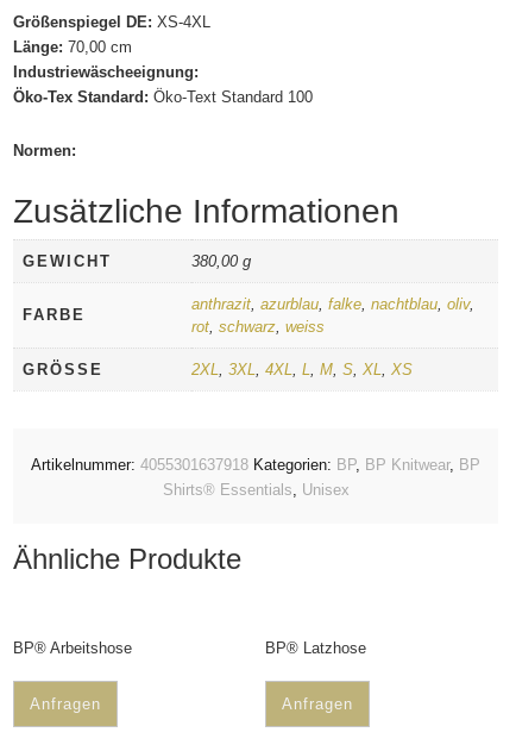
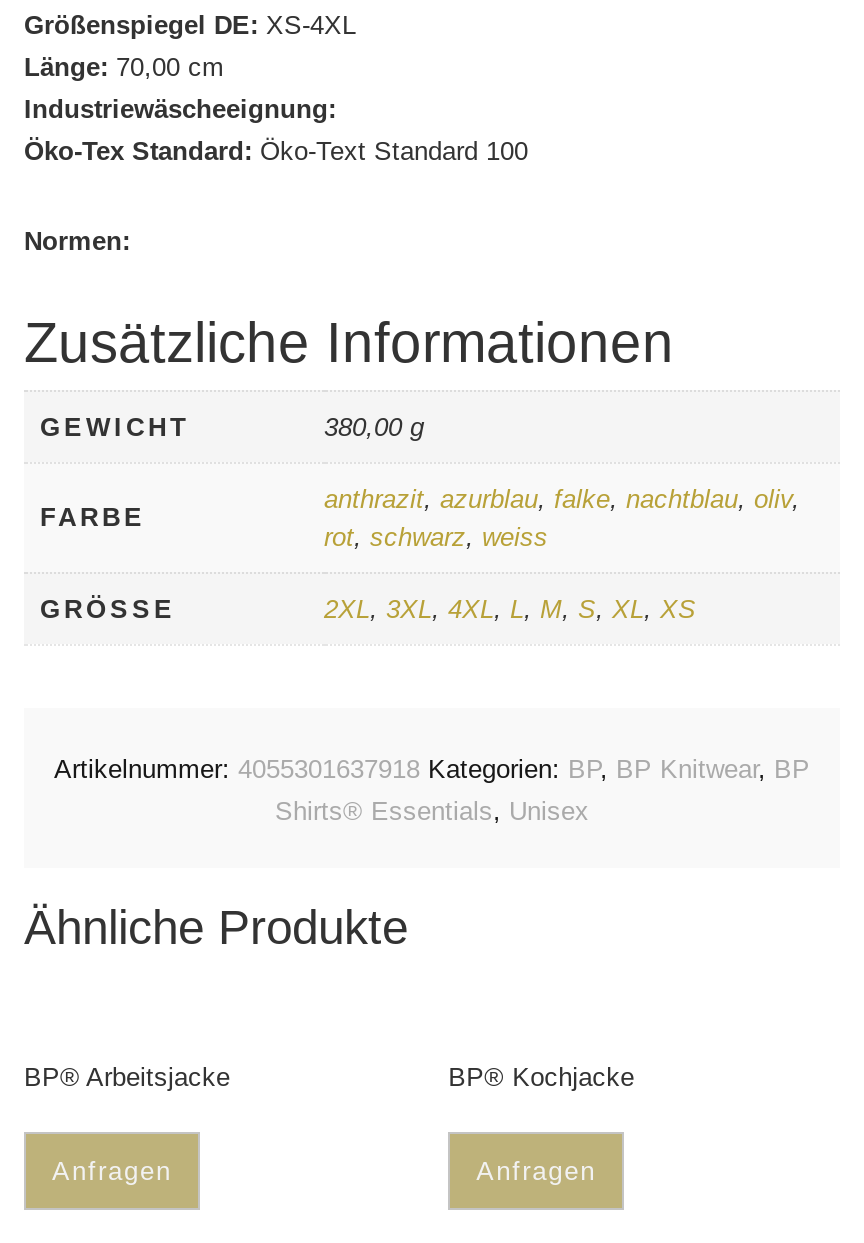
[13,639,132,657] BP® Arbeitshose -> [24,1062,230,1092] BP® Arbeitsjacke
[265,639,366,657] BP® Latzhose -> [448,1062,634,1092] BP® Kochjacke

